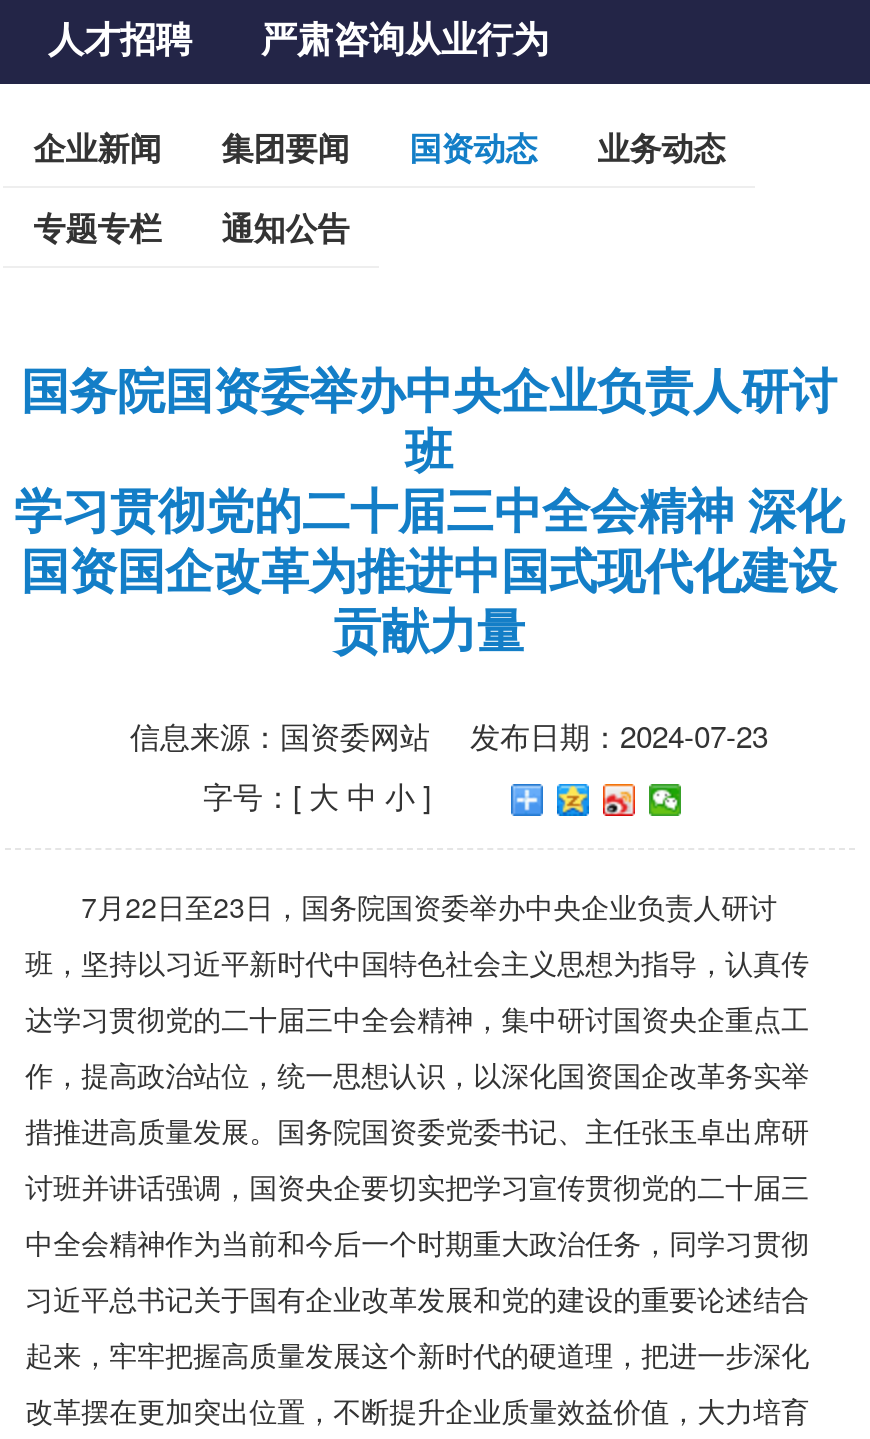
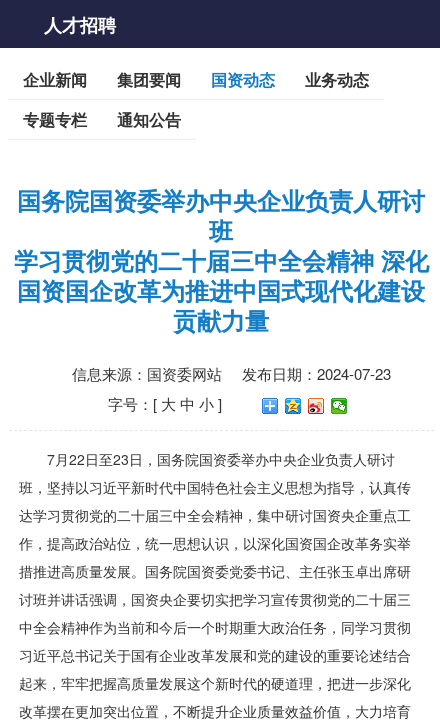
[261,12,549,64] 严肃咨询从业行为 -> none

